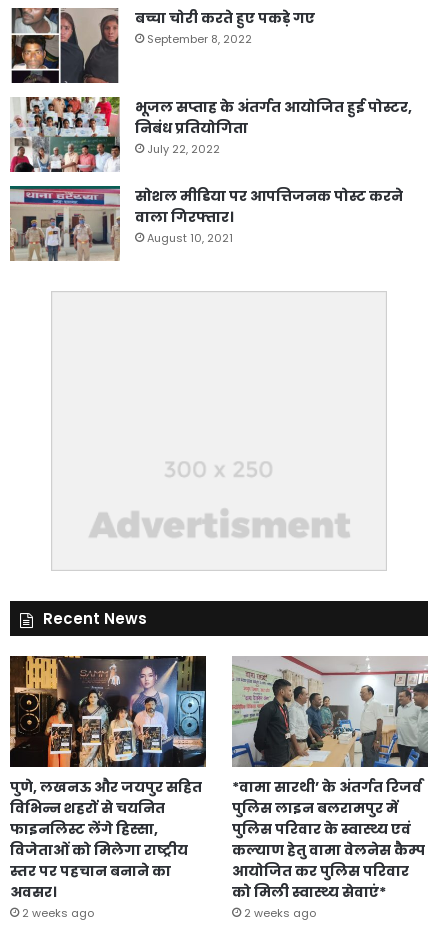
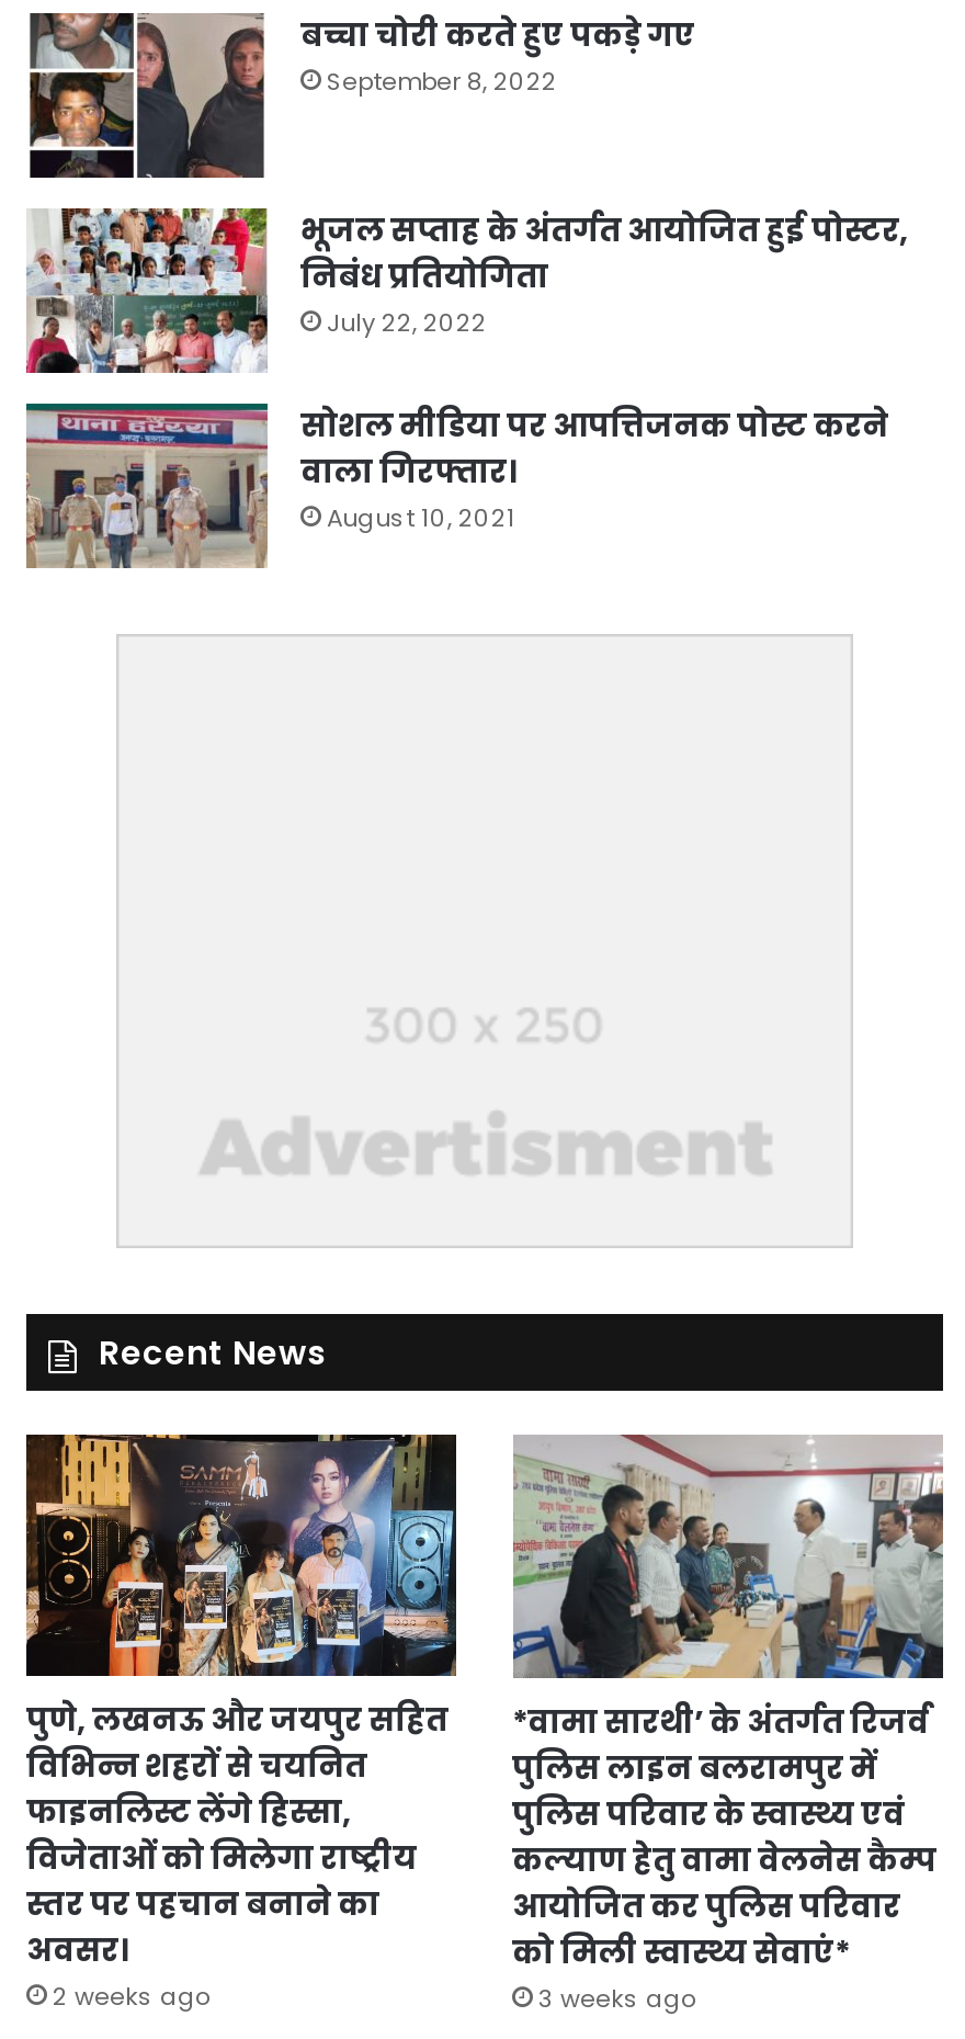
[243,905,315,921] 2 weeks ago -> [538,1980,696,2016] 3 weeks ago

